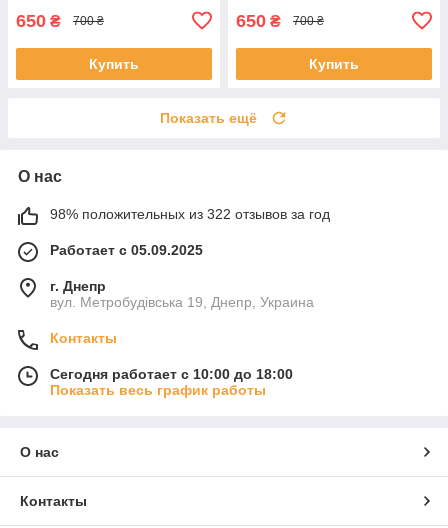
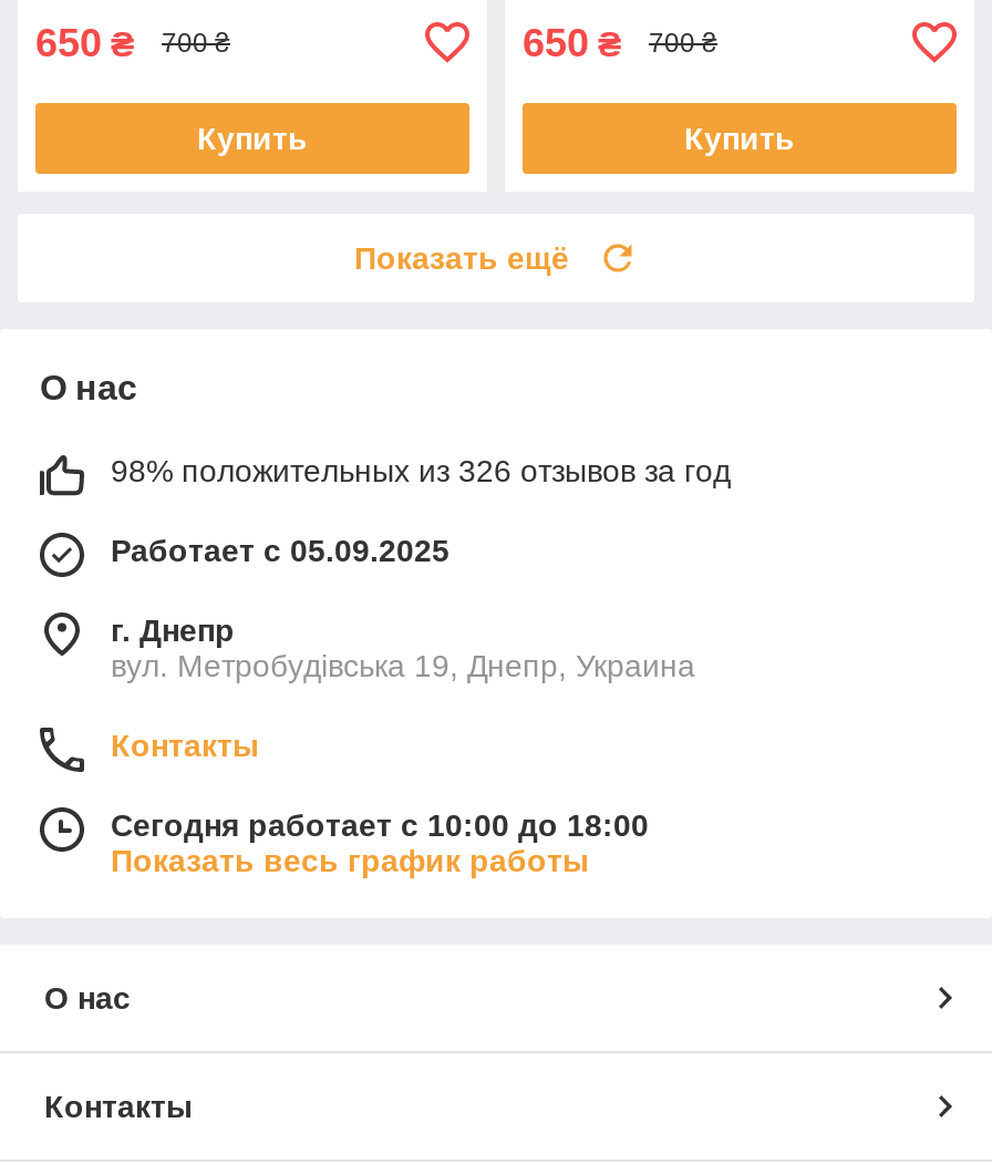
[50,206,330,222] 98% положительных из 322 отзывов за год -> [111,453,731,488] 98% положительных из 326 отзывов за год

